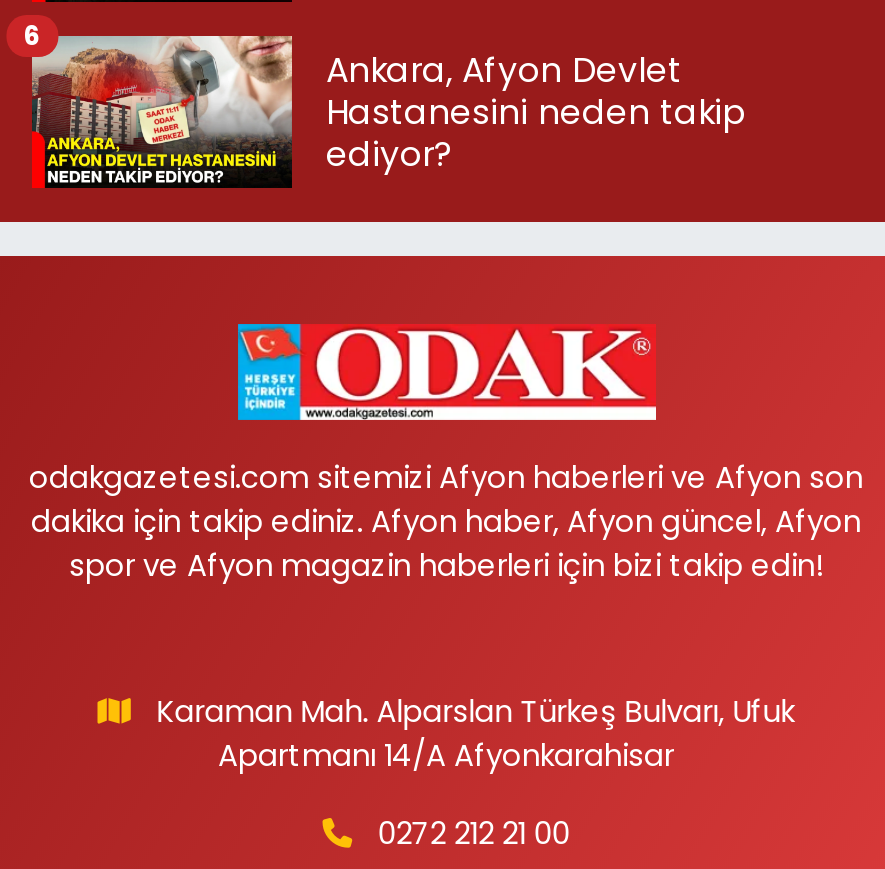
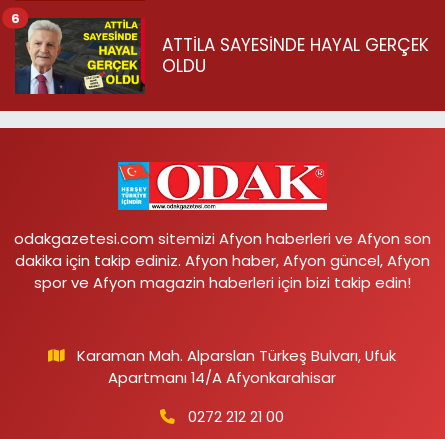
[30,34,744,190] [image] | Ankara, Afyon Devlet | Hastanesini neden takip | ediyor? -> [14,17,429,95] [image] | ATTİLA SAYESİNDE HAYAL GERÇEK | OLDU

